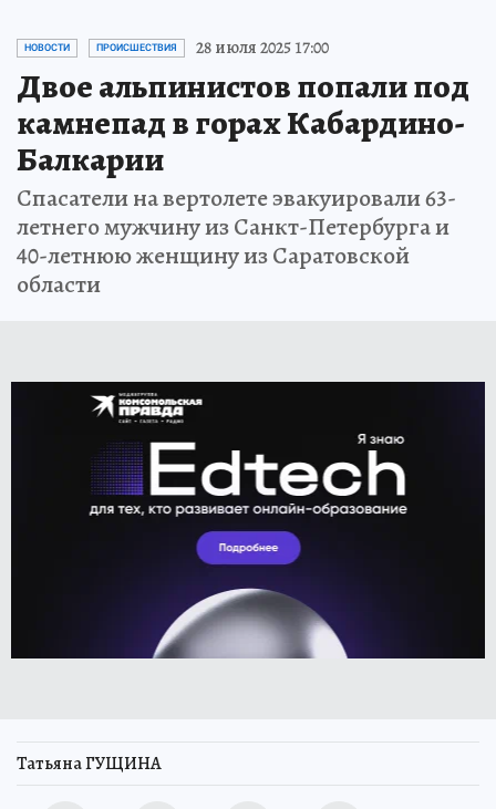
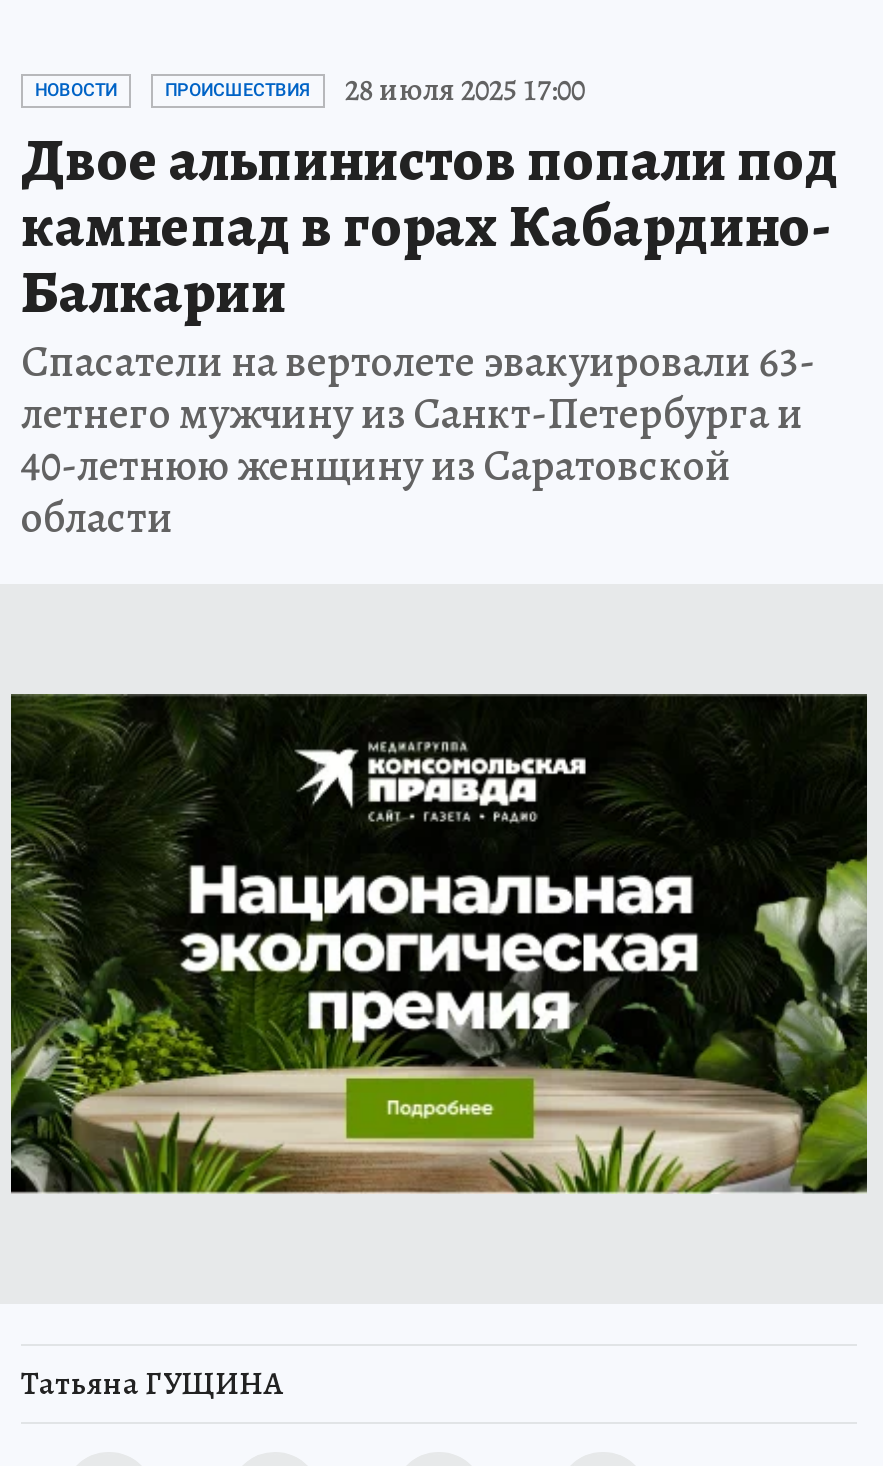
[10,382,486,660] [image] -> [9,694,869,1196] [image]

